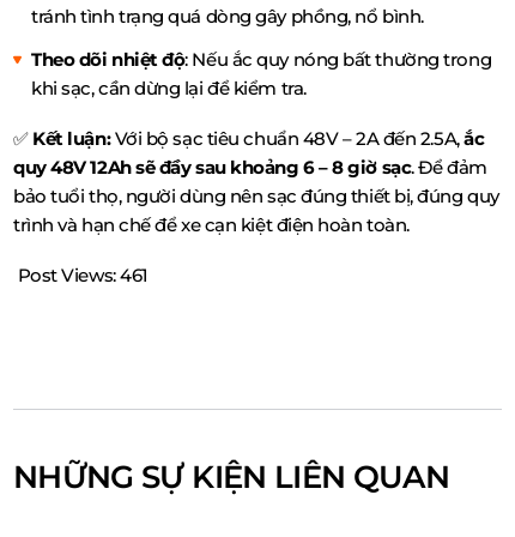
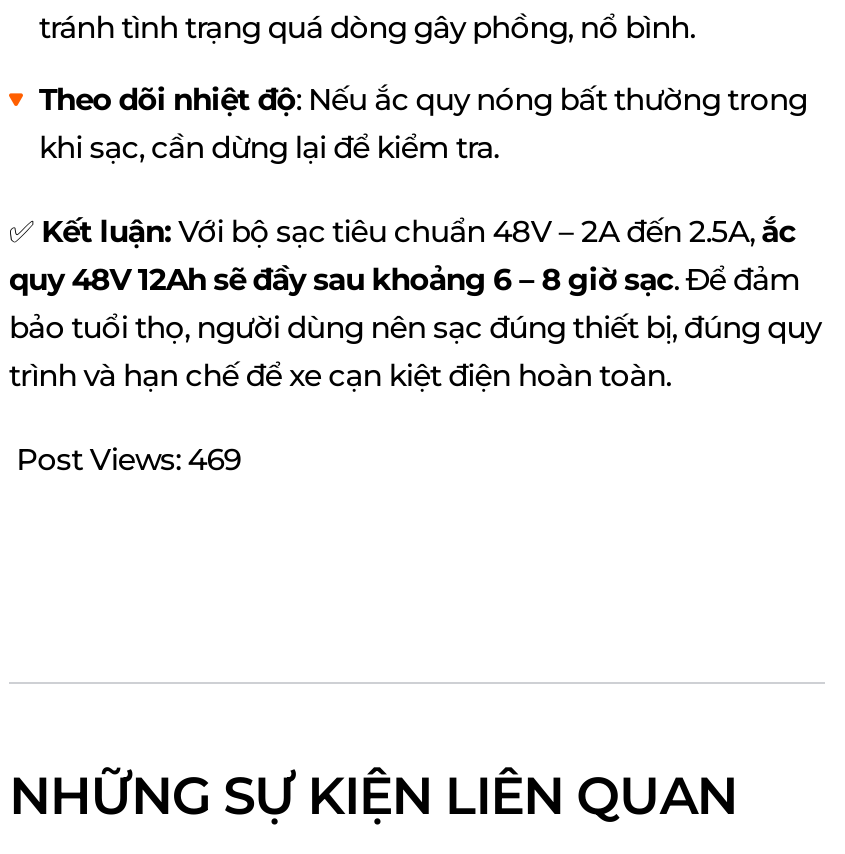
[17,264,148,286] Post Views: 461 -> [16,440,241,478] Post Views: 469

